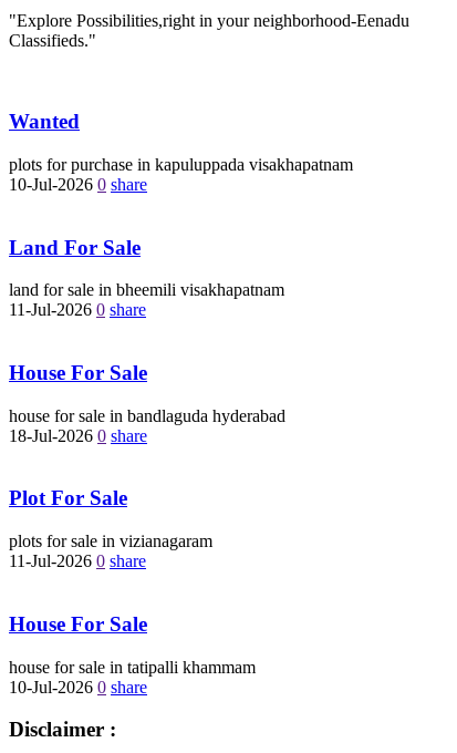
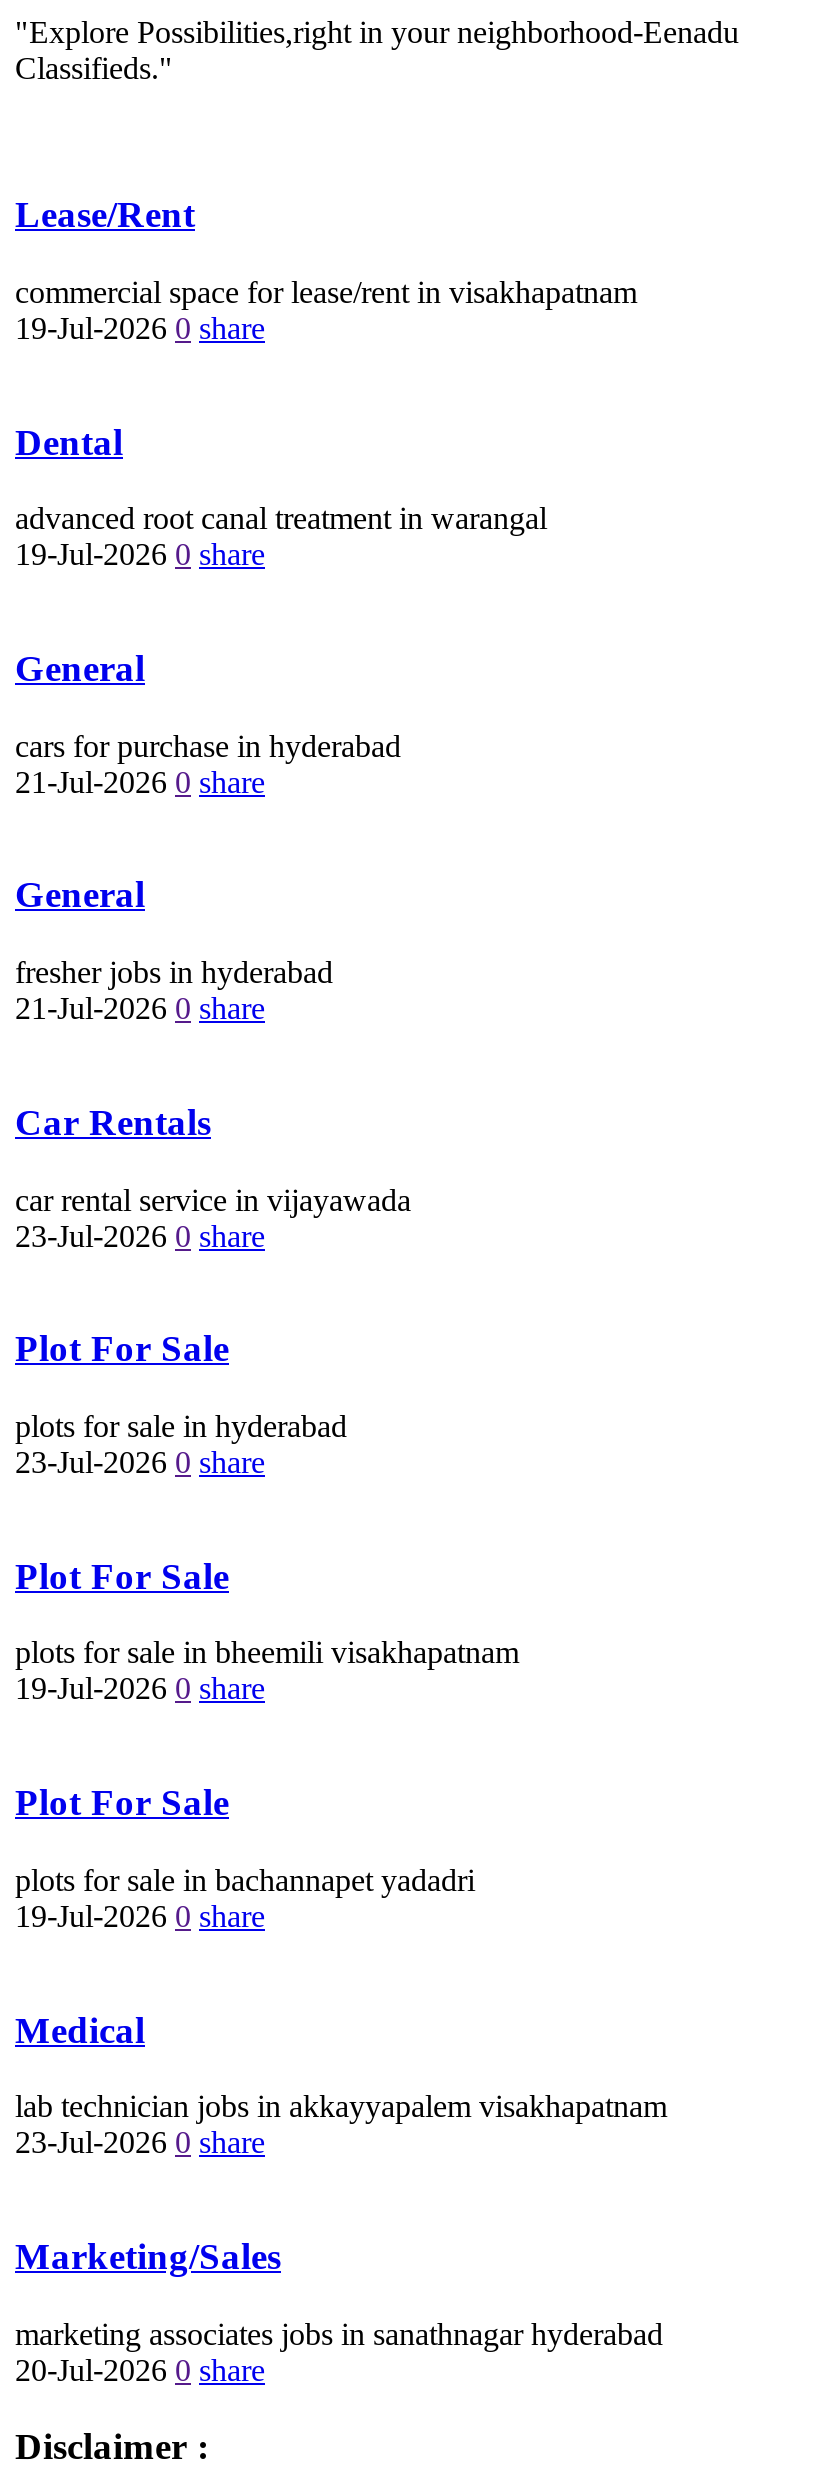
[9,110,353,445] Wanted | plots for purchase in kapuluppada visakhapatnam | 10-Jul-2026 0 share | Land For Sale | land for sale in bheemili visakhapatnam | 11-Jul-2026 0 share | House For Sale | house for sale in bandlaguda hyderabad | 18-Jul-2026 0 share -> [15,193,637,1252] Lease/Rent | commercial space for lease/rent in visakhapatnam | 19-Jul-2026 0 share | Dental | advanced root canal treatment in warangal | 19-Jul-2026 0 share | General | cars for purchase in hyderabad | 21-Jul-2026 0 share | General | fresher jobs in hyderabad | 21-Jul-2026 0 share | Car Rentals | car rental service in vijayawada | 23-Jul-2026 0 share
[9,532,256,696] plots for sale in vizianagaram | 11-Jul-2026 0 share | House For Sale | house for sale in tatipalli khammam | 10-Jul-2026 0 share -> [15,1409,667,2386] plots for sale in hyderabad | 23-Jul-2026 0 share | Plot For Sale | plots for sale in bheemili visakhapatnam | 19-Jul-2026 0 share | Plot For Sale | plots for sale in bachannapet yadadri | 19-Jul-2026 0 share | Medical | lab technician jobs in akkayyapalem visakhapatnam | 23-Jul-2026 0 share | Marketing/Sales | marketing associates jobs in sanathnagar hyderabad | 20-Jul-2026 0 share

